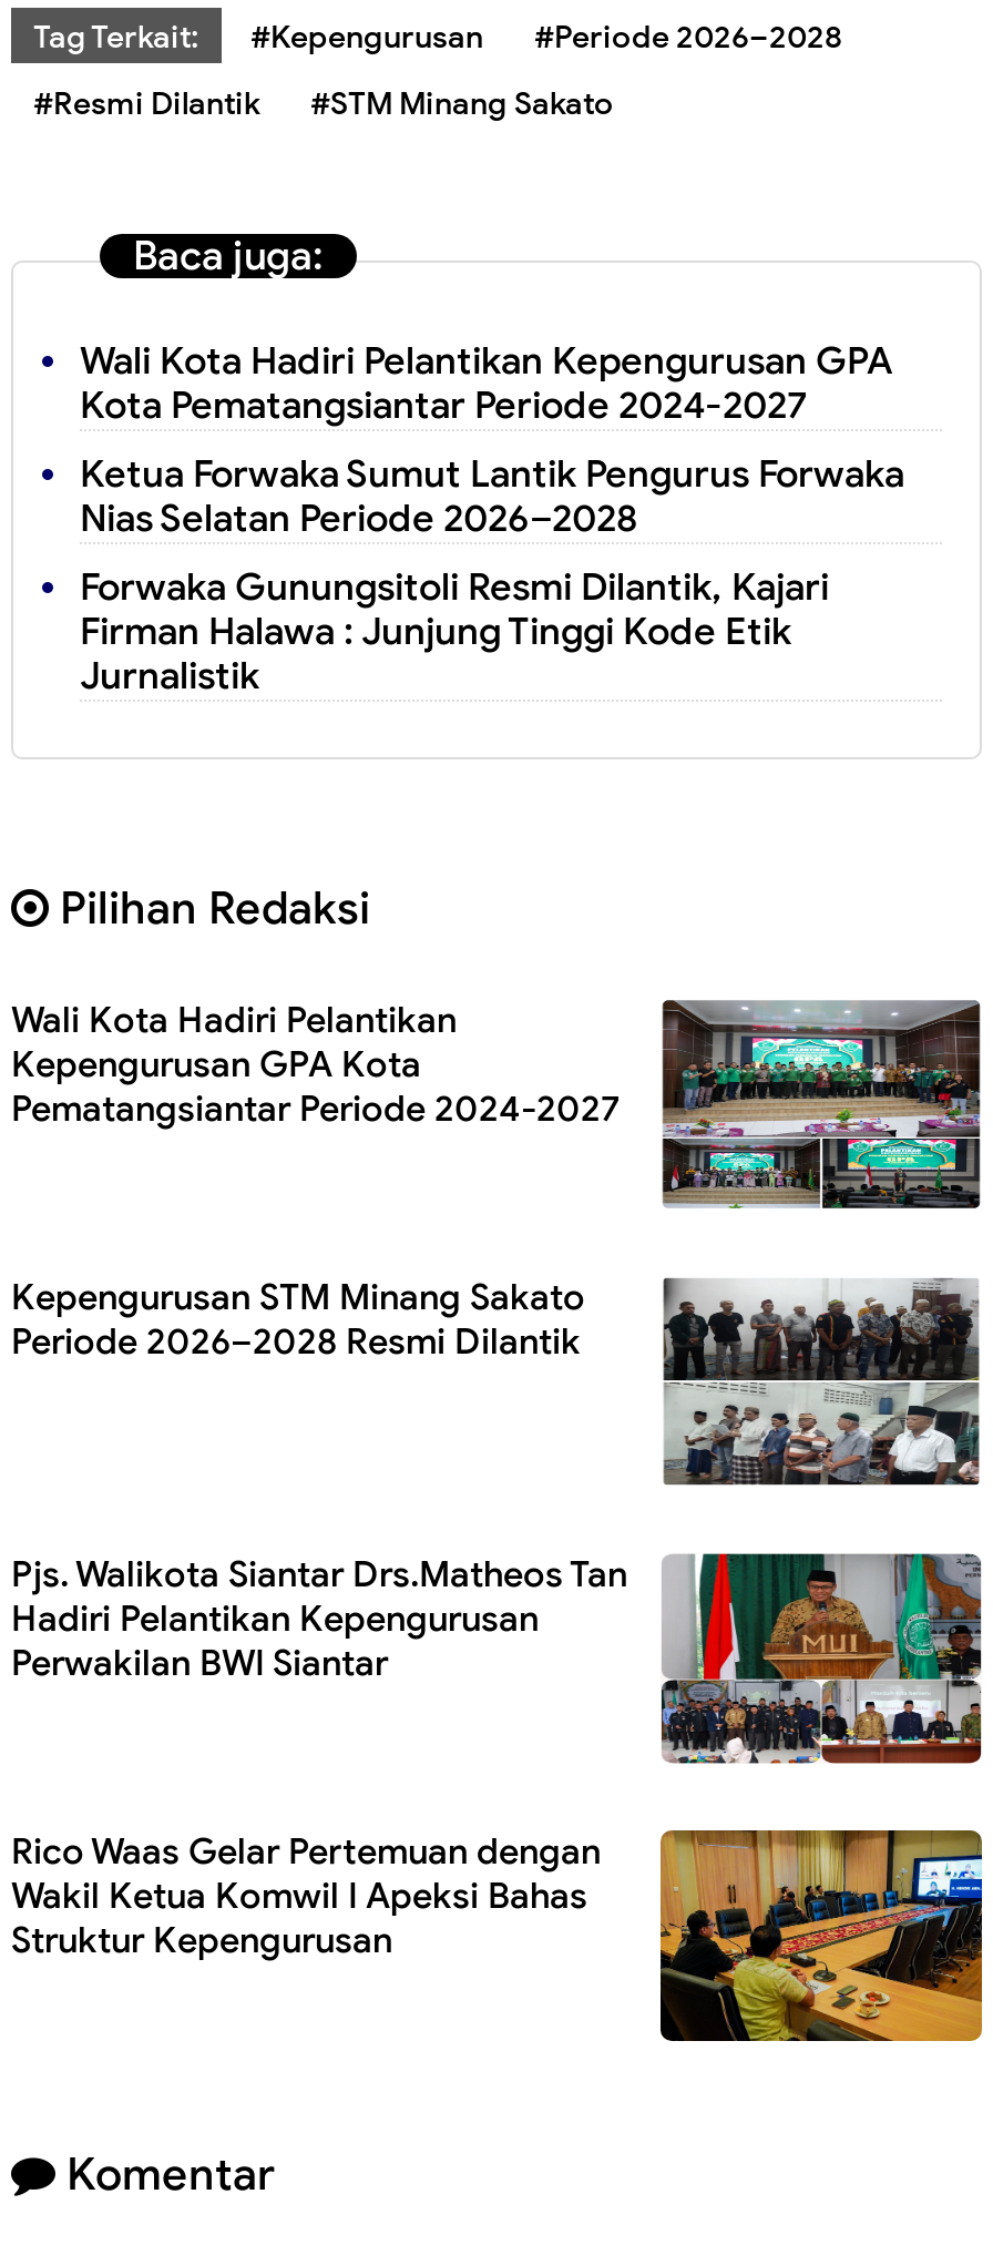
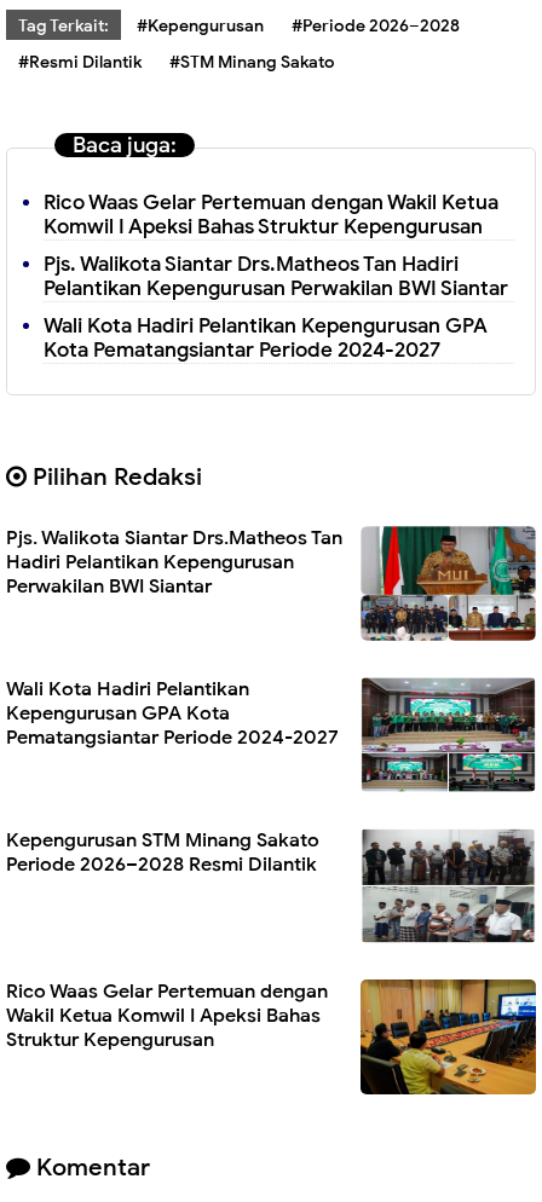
none -> [44,190,508,301] Rico Waas Gelar Pertemuan dengan Wakil Ketua | Komwil I Apeksi Bahas Struktur Kepengurusan | Pjs. Walikota Siantar Drs.Matheos Tan Hadiri | Pelantikan Kepengurusan Perwakilan BWI Siantar
moved [80,338,893,429] -> [44,313,488,363]: Wali Kota Hadiri Pelantikan Kepengurusan GPA | Kota Pematangsiantar Periode 2024-2027
[80,451,904,700] Ketua Forwaka Sumut Lantik Pengurus Forwaka | Nias Selatan Periode 2026–2028 | Forwaka Gunungsitoli Resmi Dilantik, Kajari | Firman Halawa : Junjung Tinggi Kode Etik | Jurnalistik -> none
moved [11,998,993,1364] -> [6,677,542,876]: [image] | Wali Kota Hadiri Pelantikan | Kepengurusan GPA Kota | Pematangsiantar Periode 2024-2027 | Kepengurusan STM Minang Sakato | Periode 2026–2028 Resmi Dilantik
moved [658,1276,984,1489] -> [359,828,537,944]: [image]
moved [11,1551,982,1764] -> [6,525,537,641]: [image] | Pjs. Walikota Siantar Drs.Matheos Tan | Hadiri Pelantikan Kepengurusan | Perwakilan BWI Siantar

